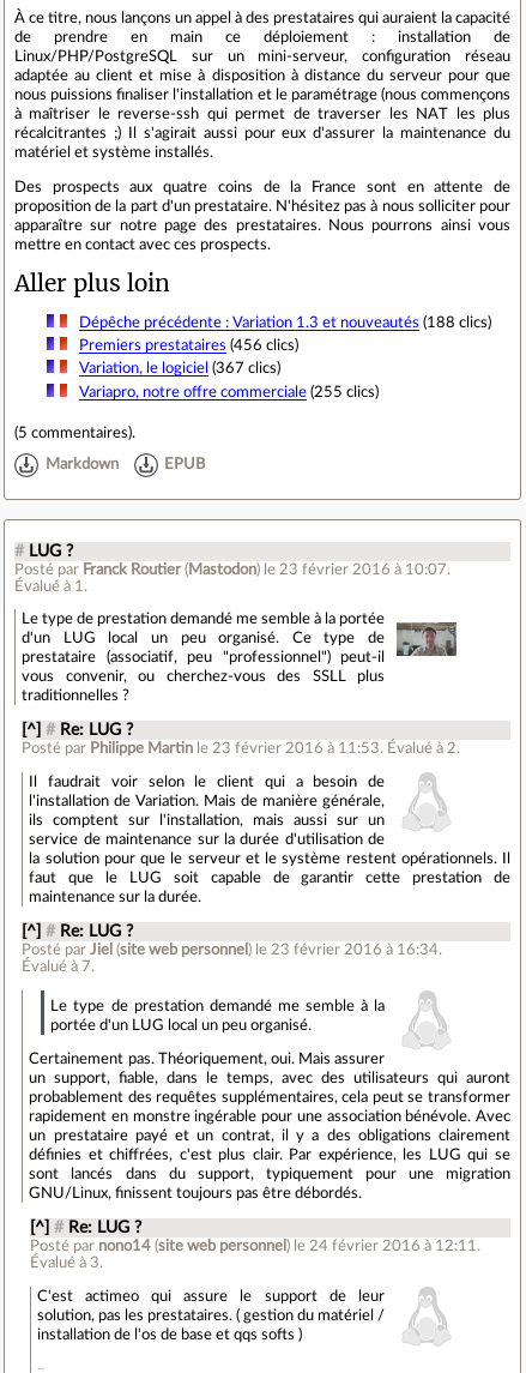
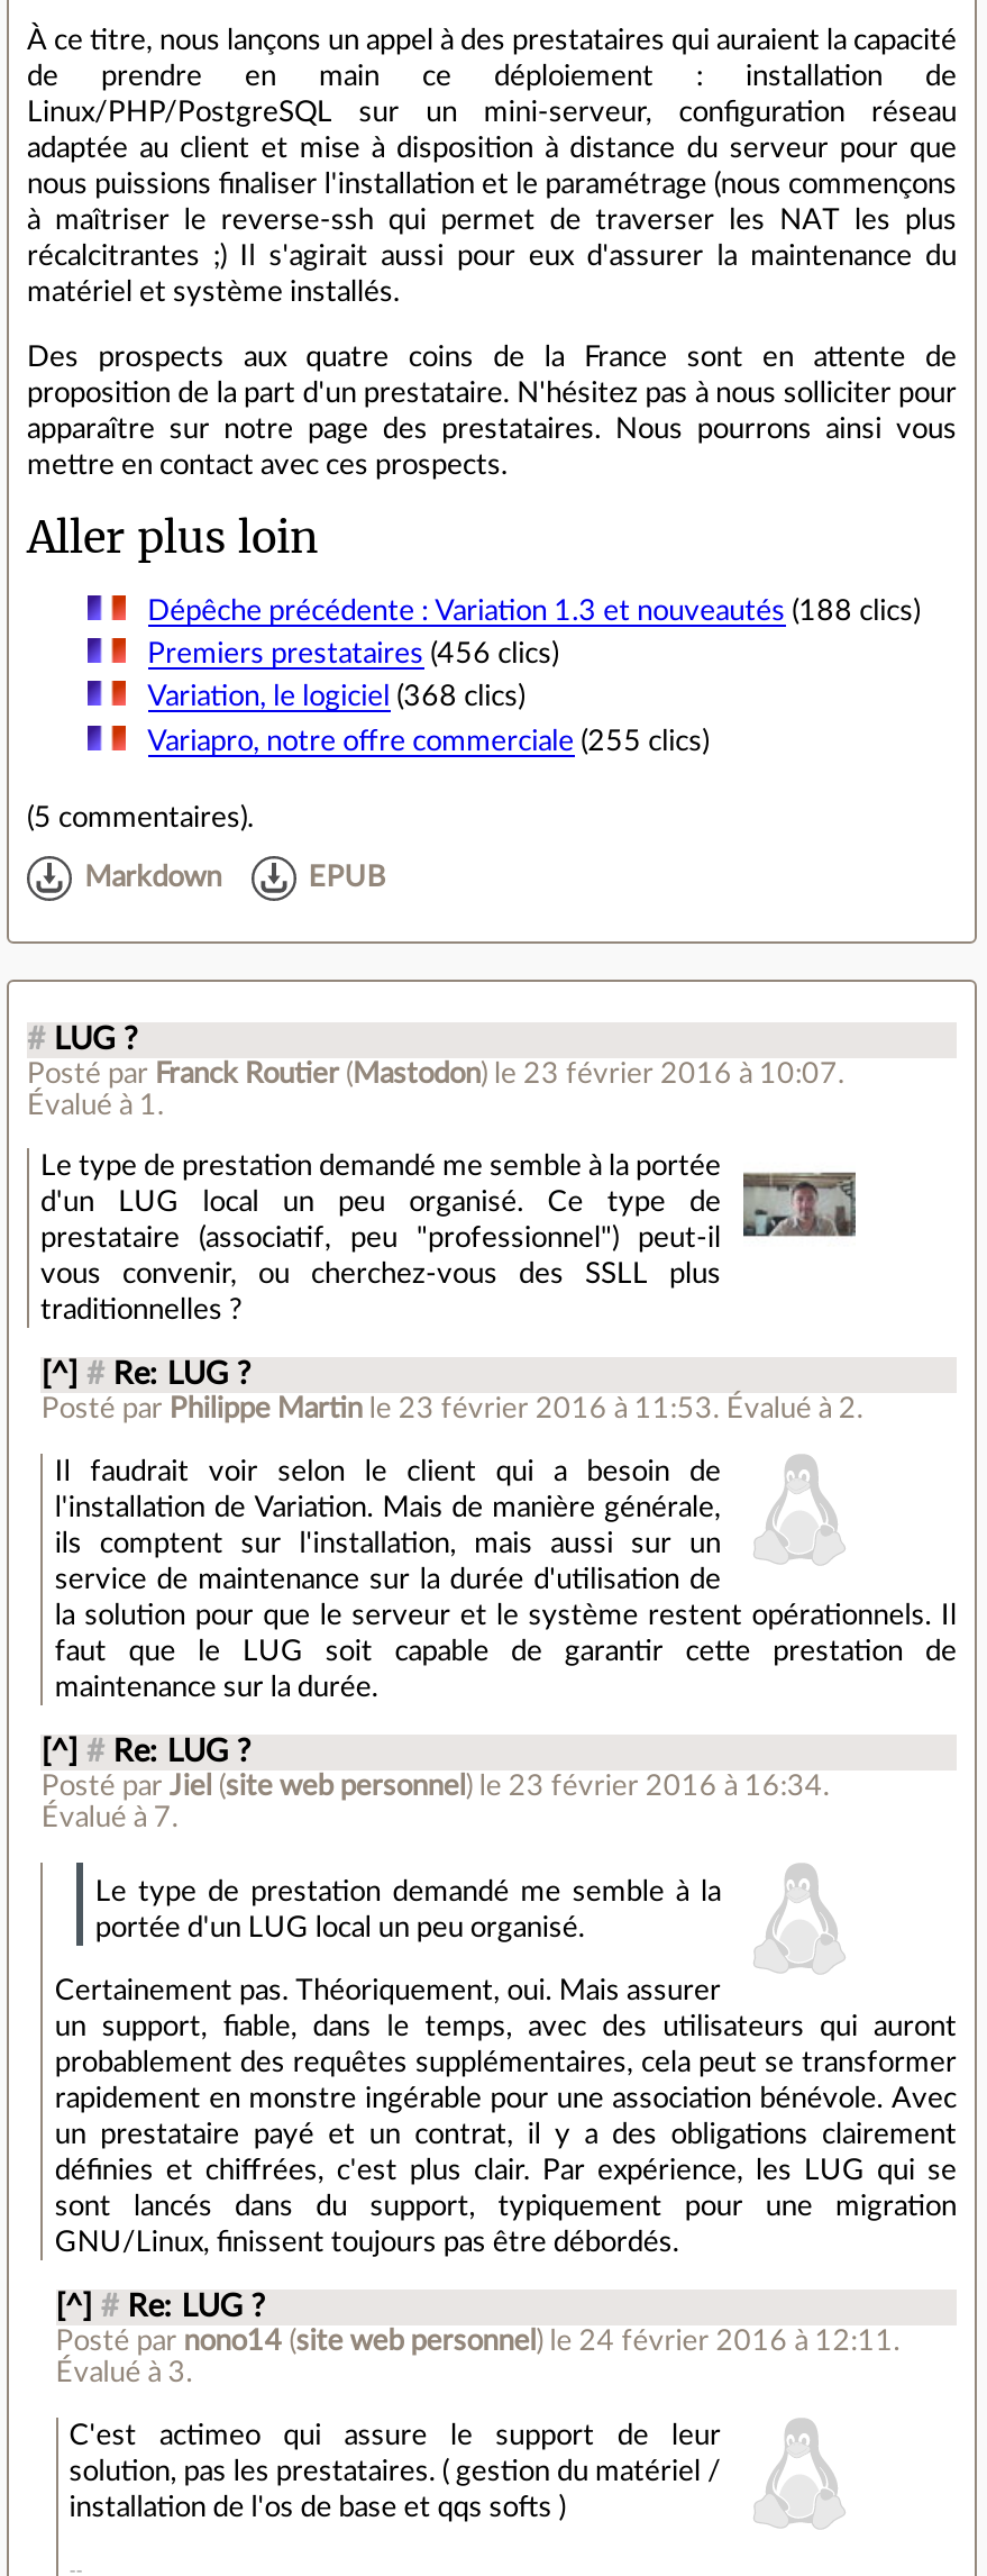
[79,362,280,376] Variation, le logiciel (367 clics) -> [147,684,525,711] Variation, le logiciel (368 clics)

